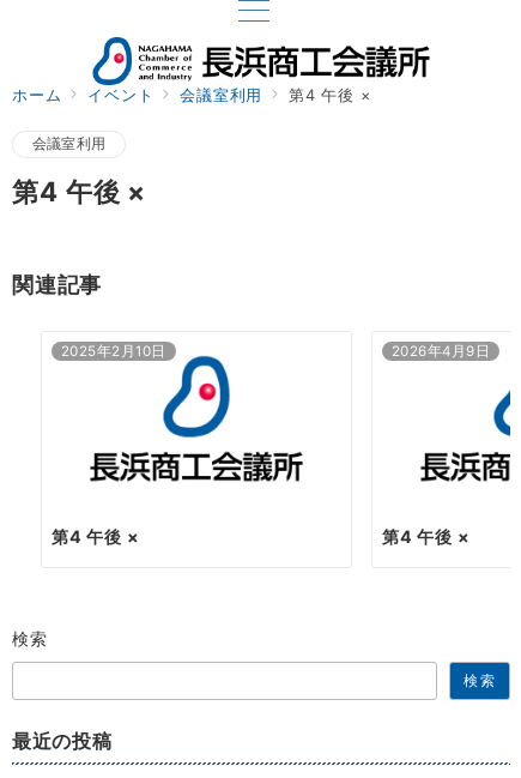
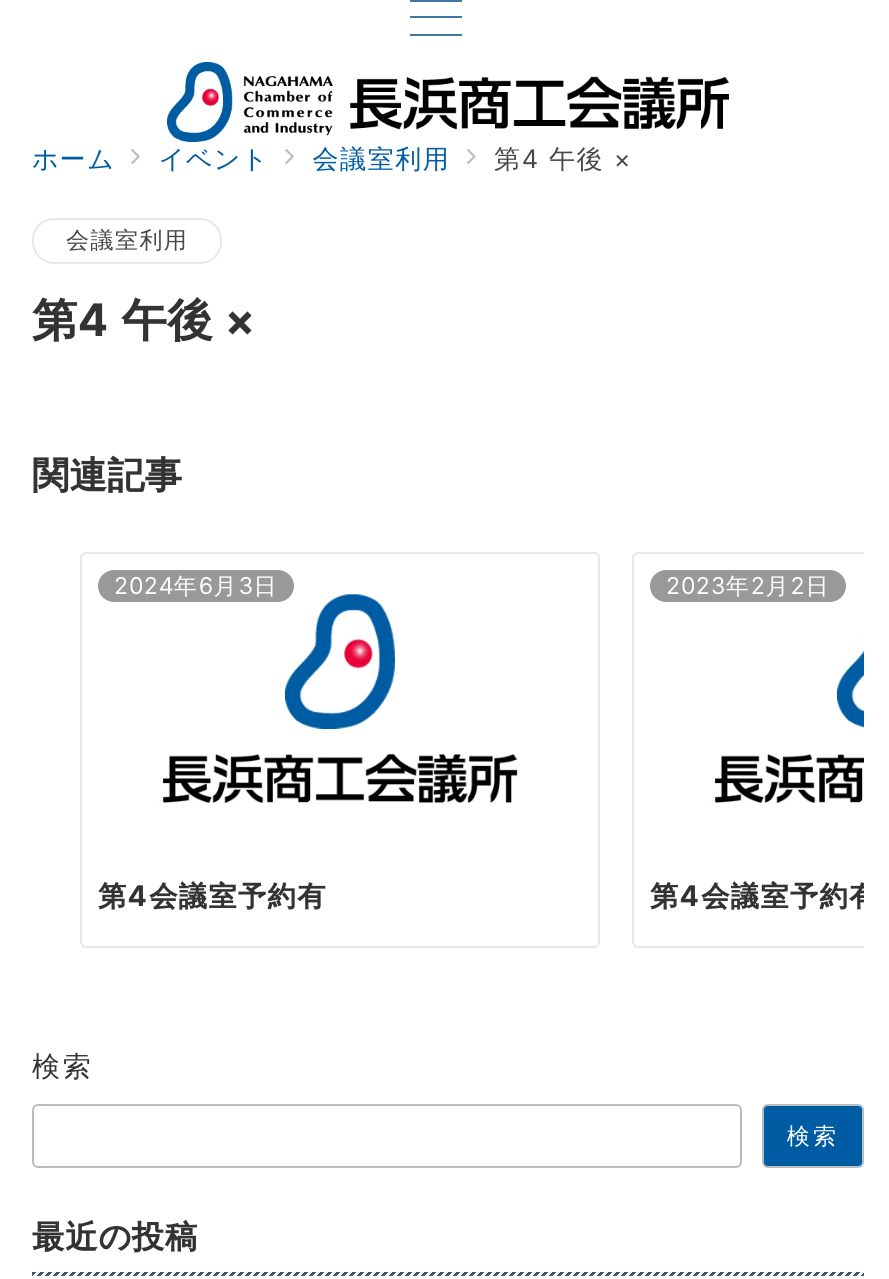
[61,343,166,360] 2025年2月10日 -> [114,572,278,600] 2024年6月3日
[392,343,490,360] 2026年4月9日 -> [666,572,830,600] 2023年2月2日
[52,527,140,547] 第4 午後 × -> [98,879,327,913] 第4会議室予約有
[382,527,470,547] 第4 午後 × -> [650,879,879,913] 第4会議室予約有

